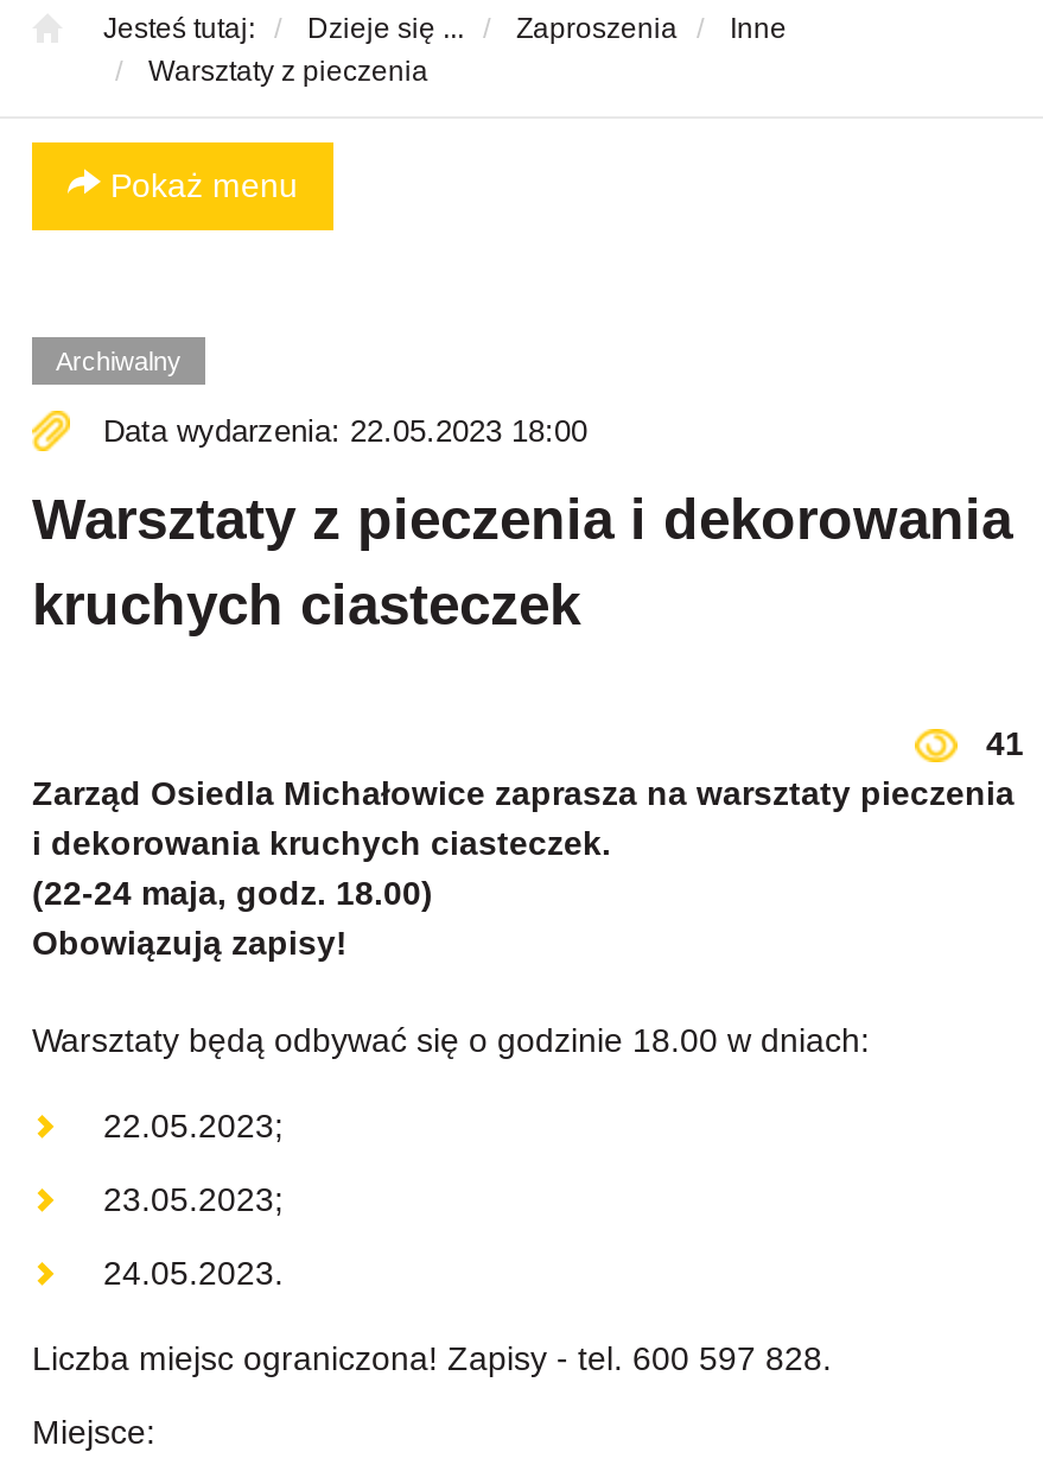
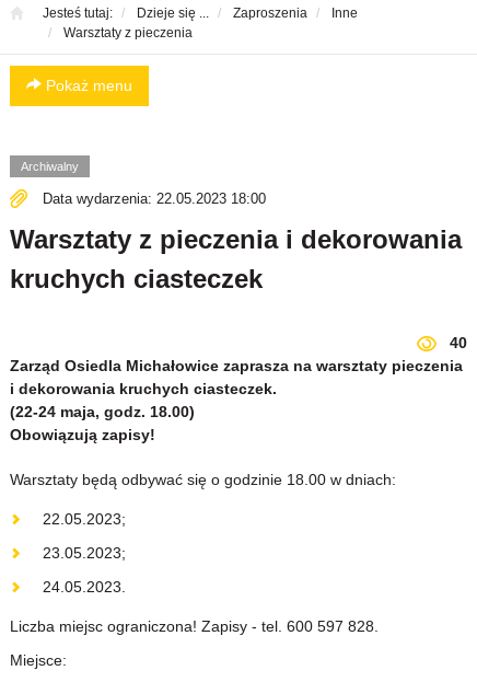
[986,724,1024,762] 41 -> [450,334,467,351] 40

